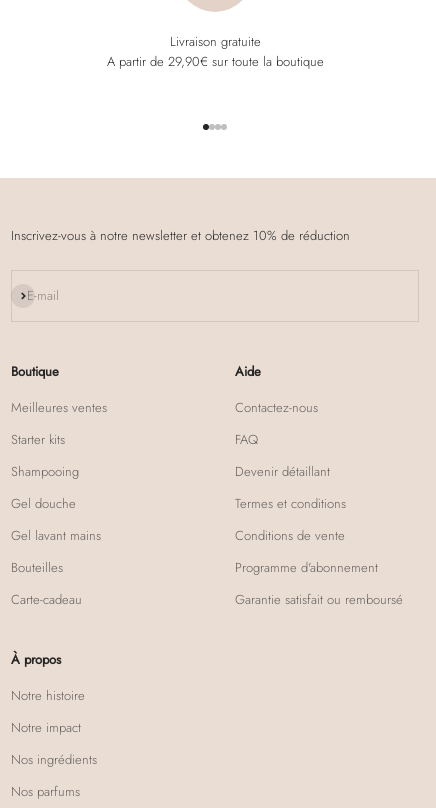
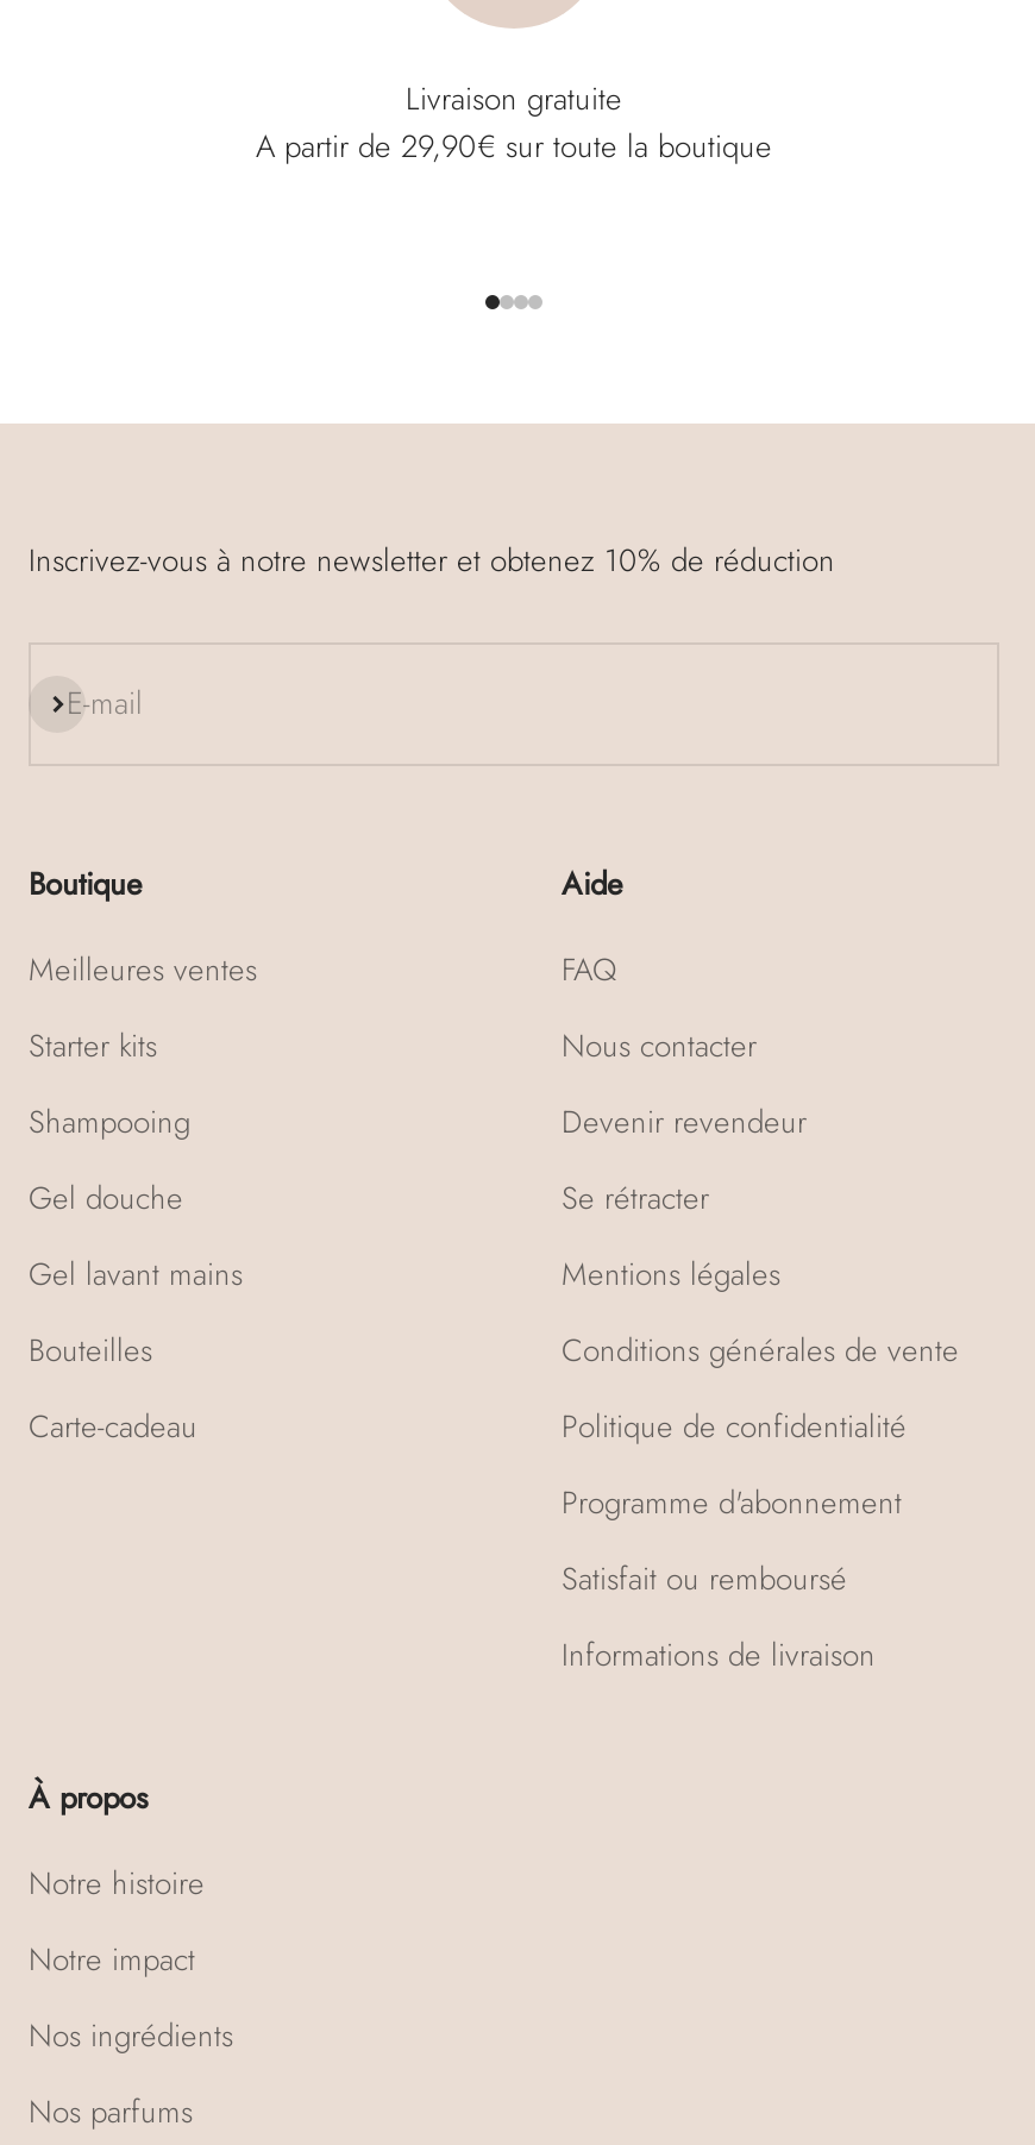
[235,398,318,417] Contactez-nous -> none
moved [235,430,258,449] -> [562,947,616,992]: FAQ
[235,462,346,545] Devenir détaillant | Termes et conditions | Conditions de vente -> [562,1023,959,1449] Nous contacter | Devenir revendeur | Se rétracter | Mentions légales | Conditions générales de vente | Politique de confidentialité
[235,590,403,609] Garantie satisfait ou remboursé -> [562,1556,876,1677] Satisfait ou remboursé | Informations de livraison

